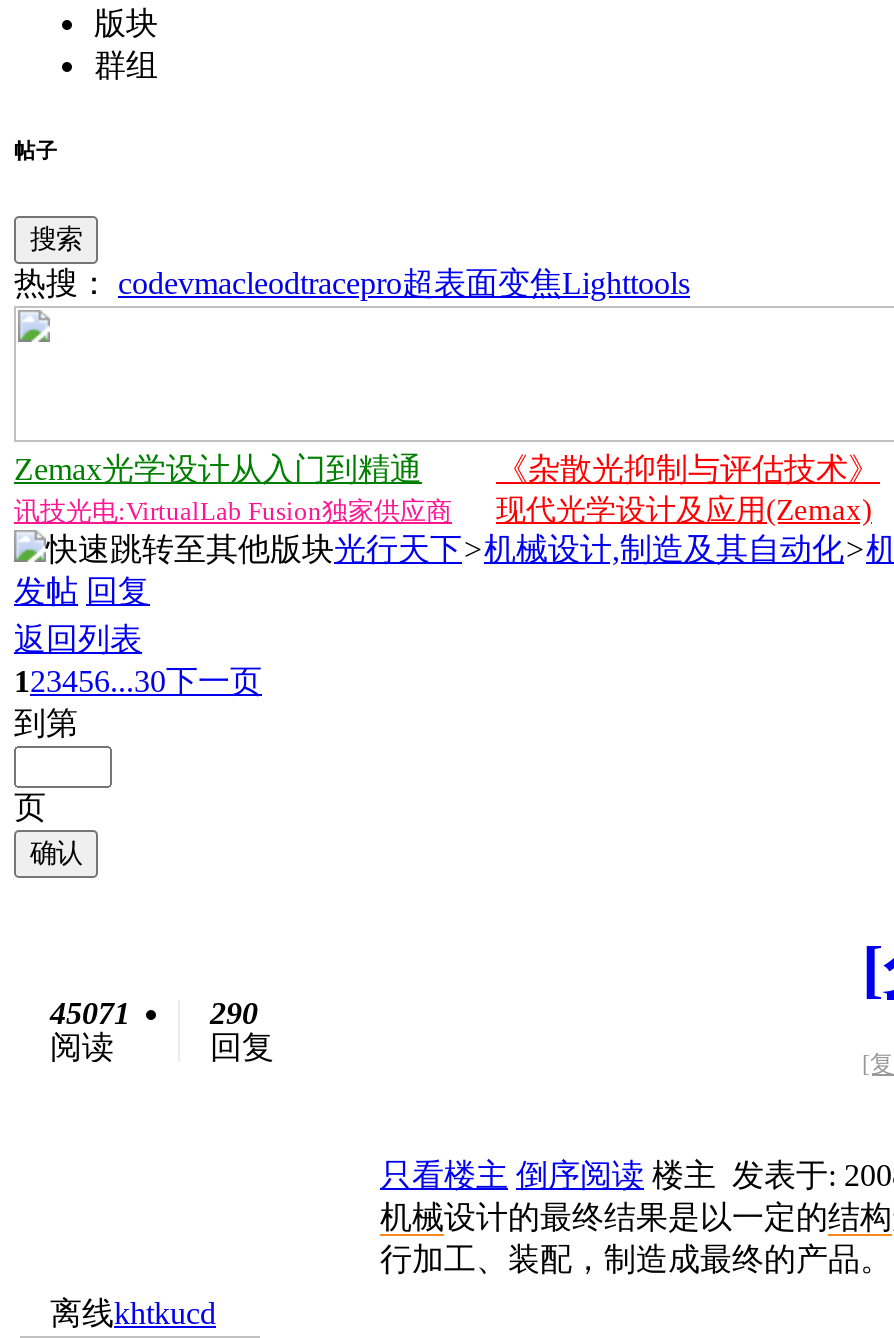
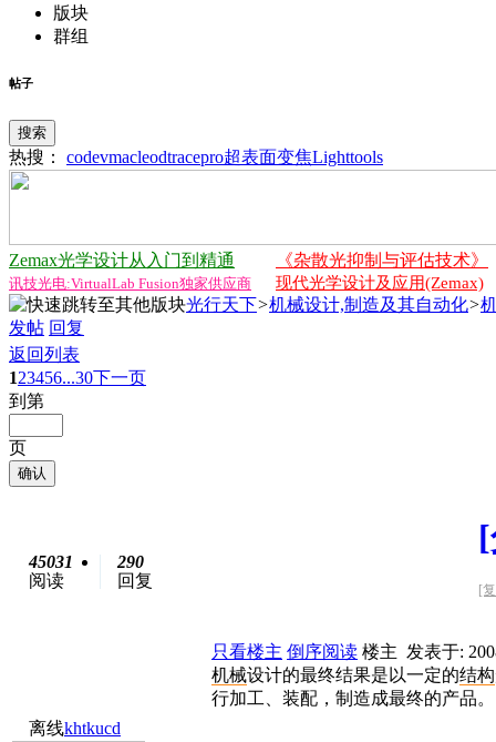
[50,996,130,1030] 45071 -> [29,552,73,571] 45031

